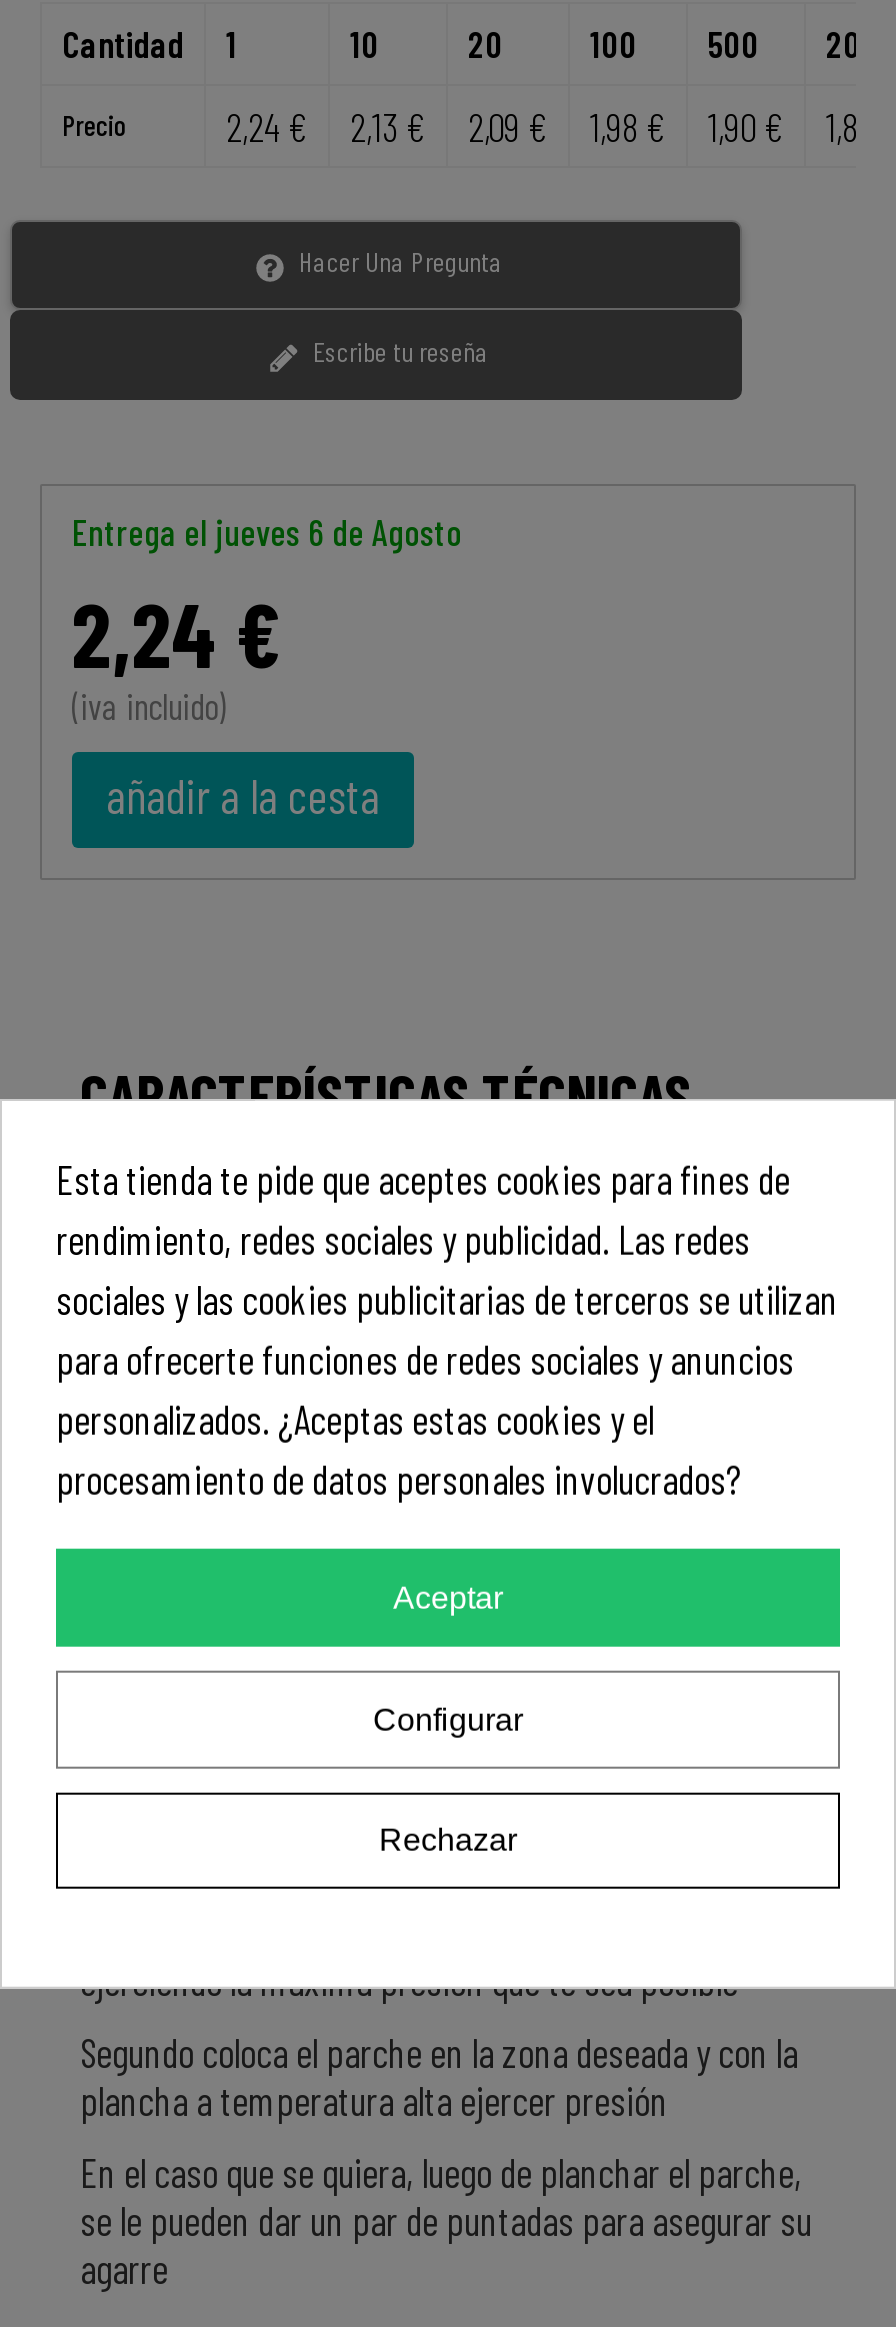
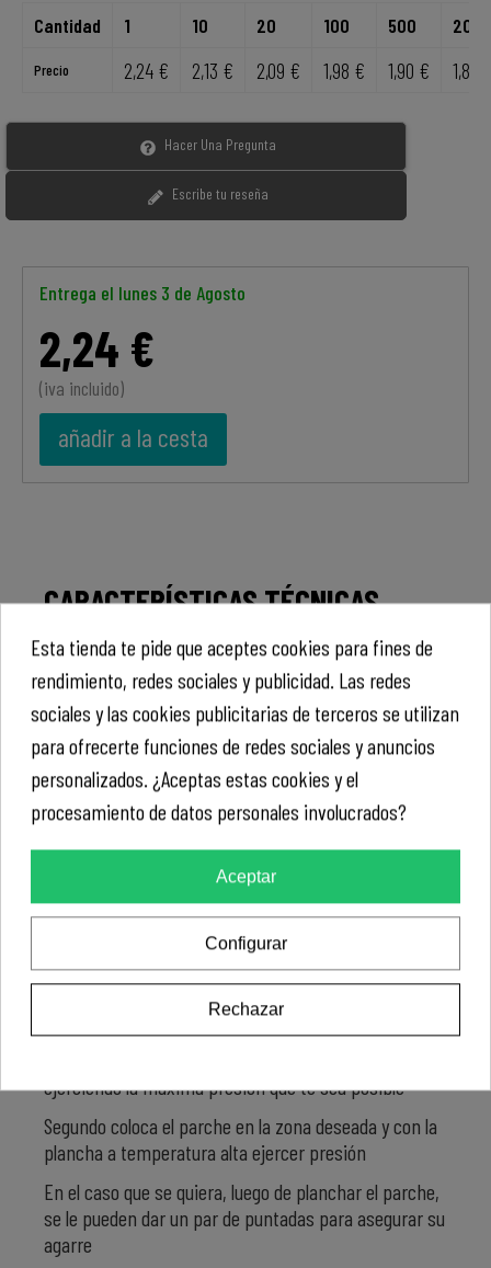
[72,510,462,554] Entrega el jueves 6 de Agosto -> [39,281,245,305] Entrega el lunes 3 de Agosto

